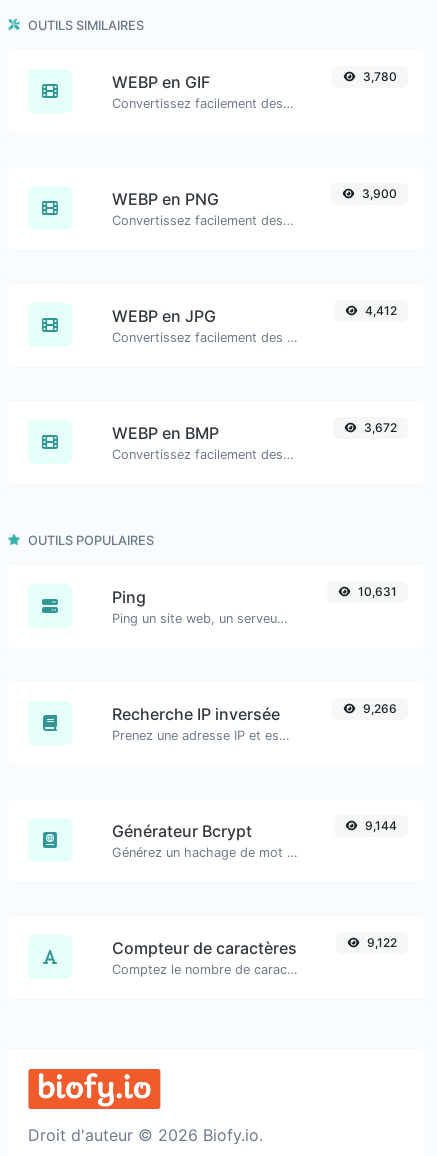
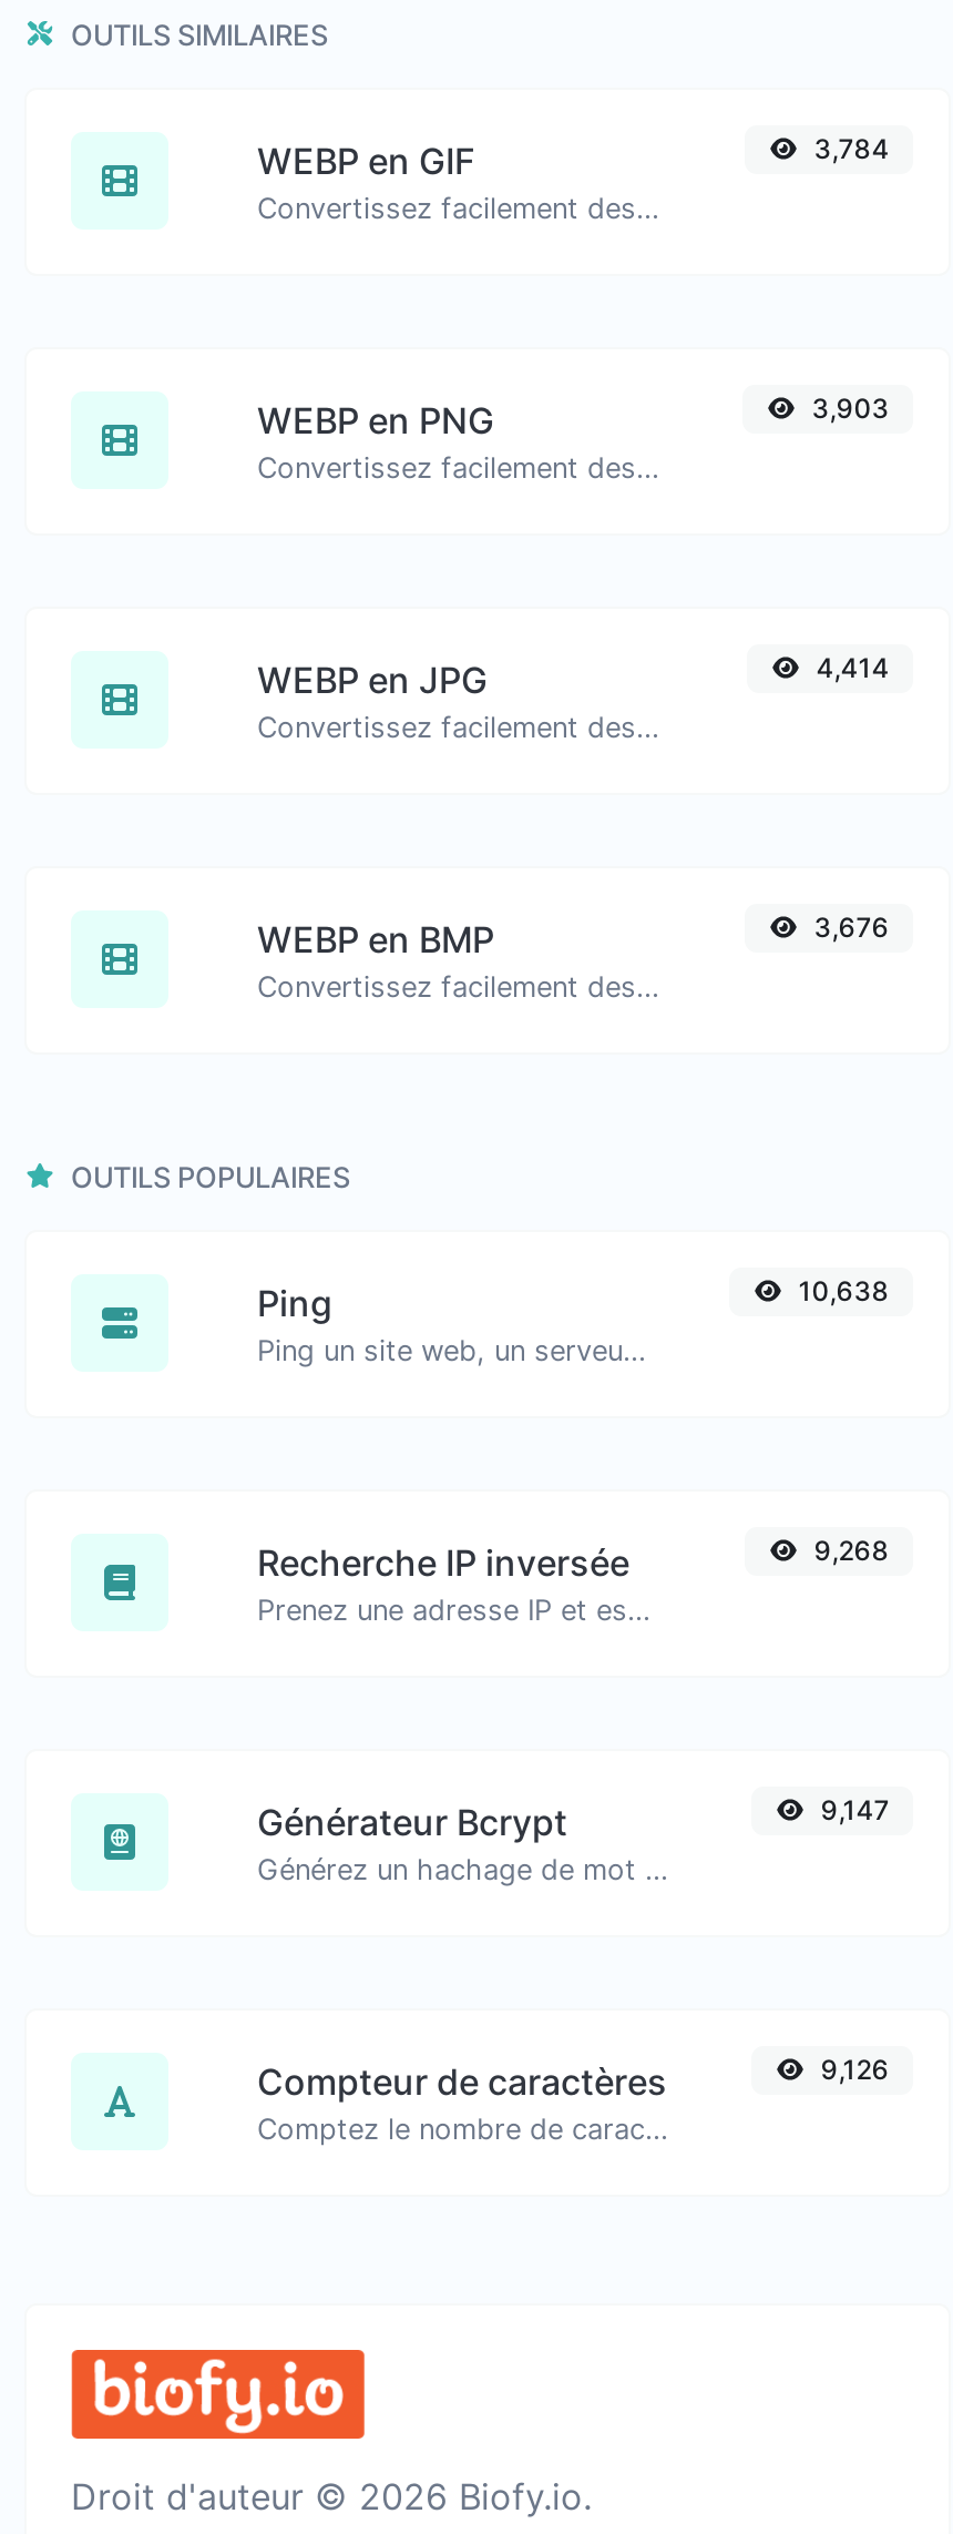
[360,69,397,84] 3,780 -> [807,132,889,165] 3,784
[359,186,397,201] 3,900 -> [805,391,889,425] 3,903
[362,303,397,318] 4,412 -> [809,651,889,684] 4,414
[361,420,397,435] 3,672 -> [807,910,889,944] 3,676
[355,584,397,599] 10,631 -> [792,1274,889,1307] 10,638
[360,701,397,716] 9,266 -> [807,1534,889,1567] 9,268
[362,818,397,833] 9,144 -> [814,1793,889,1826] 9,147
[364,935,397,950] 9,122 -> [814,2053,889,2086] 9,126

